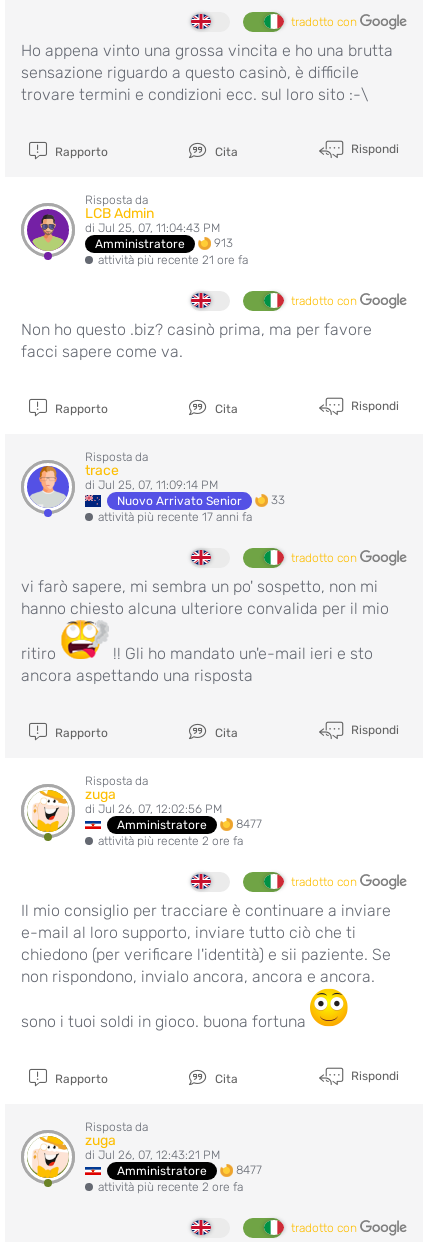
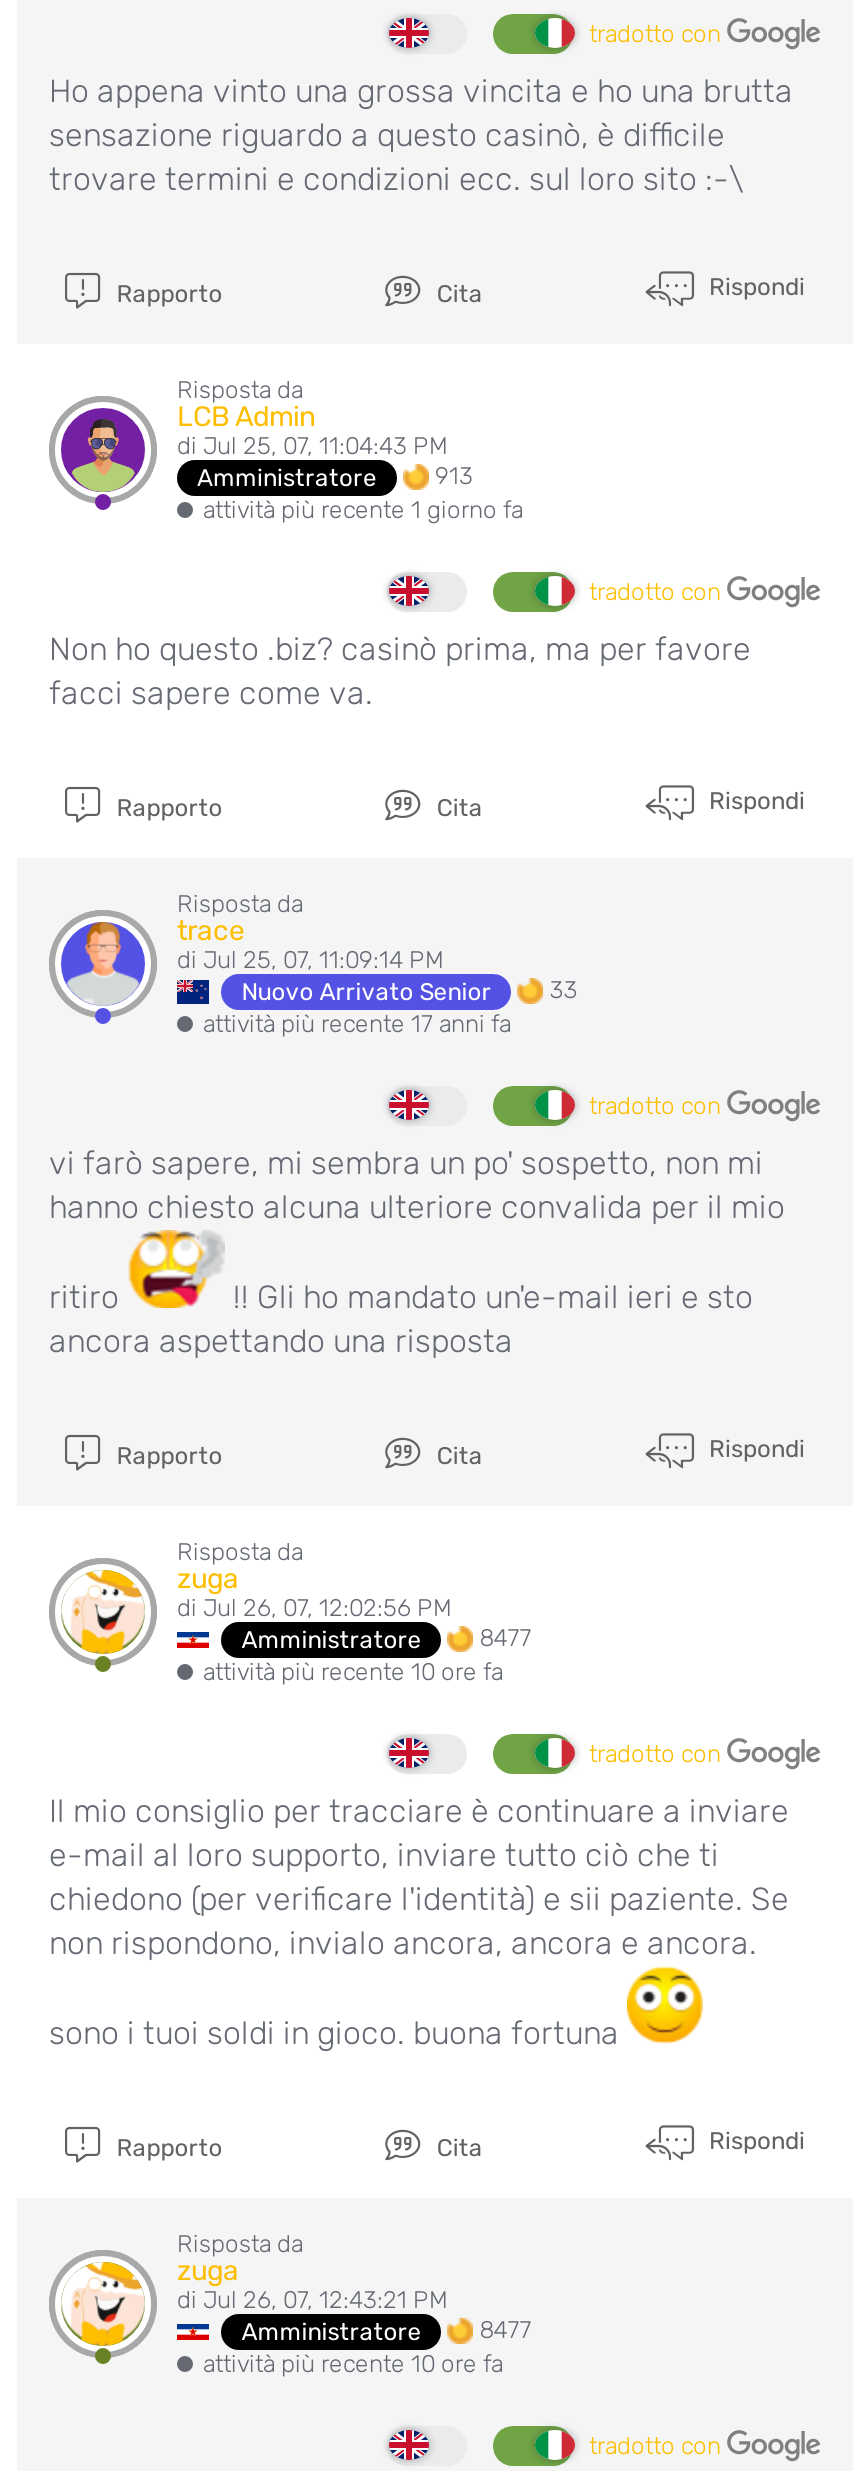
[98,253,248,267] attività più recente 21 ore fa -> [203,496,523,524] attività più recente 1 giorno fa
[98,834,243,848] attività più recente 2 ore fa -> [203,1658,503,1686] attività più recente 10 ore fa
[98,1180,243,1194] attività più recente 2 ore fa -> [203,2350,503,2378] attività più recente 10 ore fa

